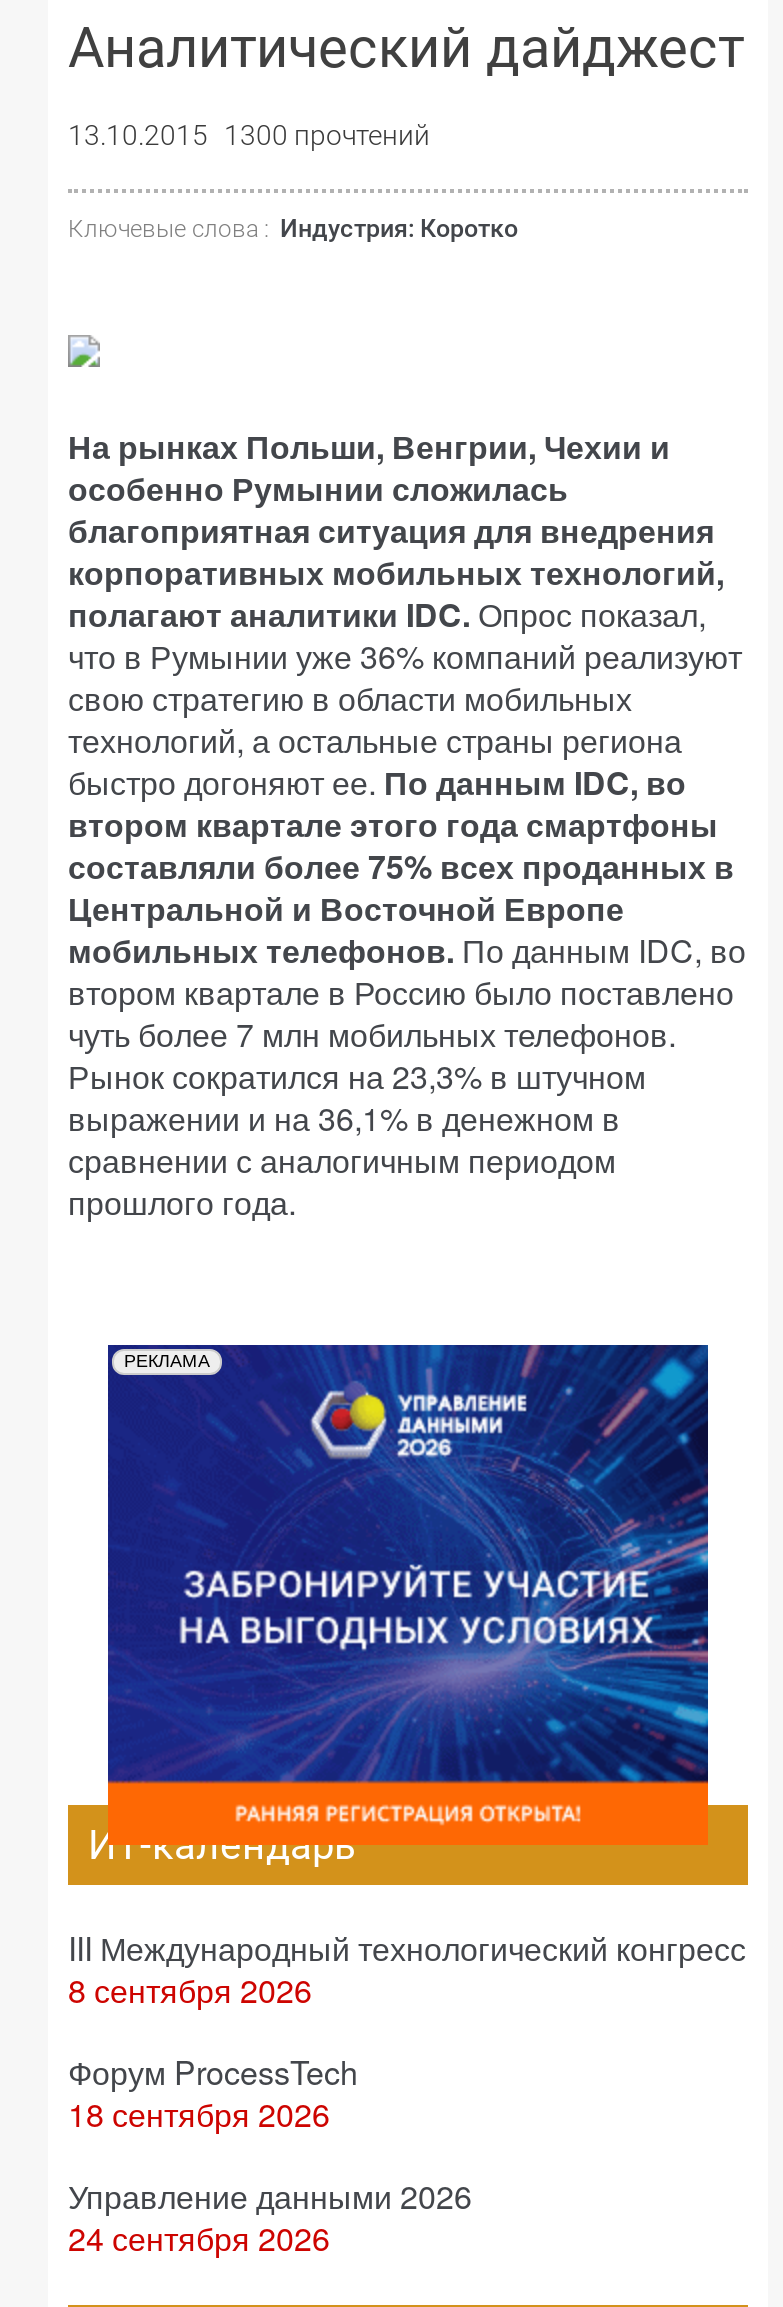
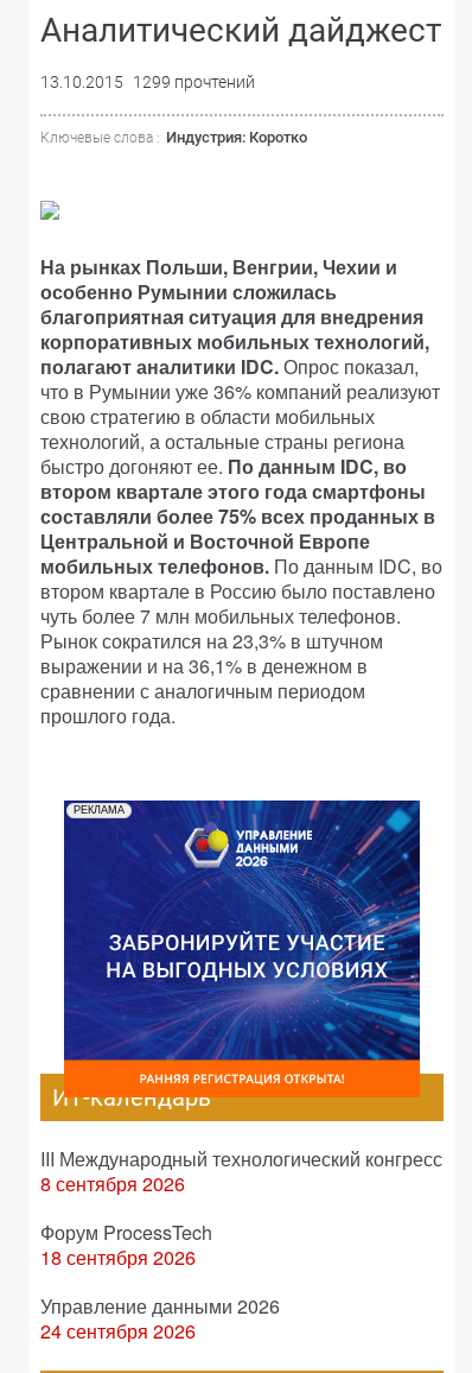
[68,119,430,151] 13.10.2015 1300 прочтений -> [40,72,255,91] 13.10.2015 1299 прочтений

